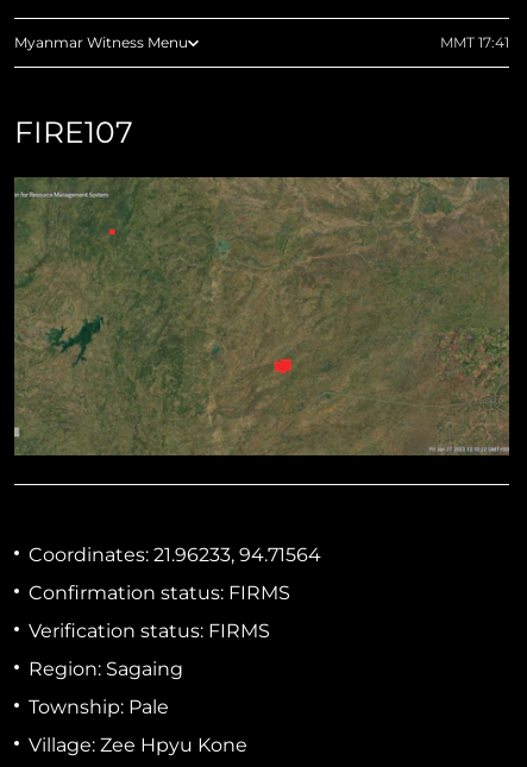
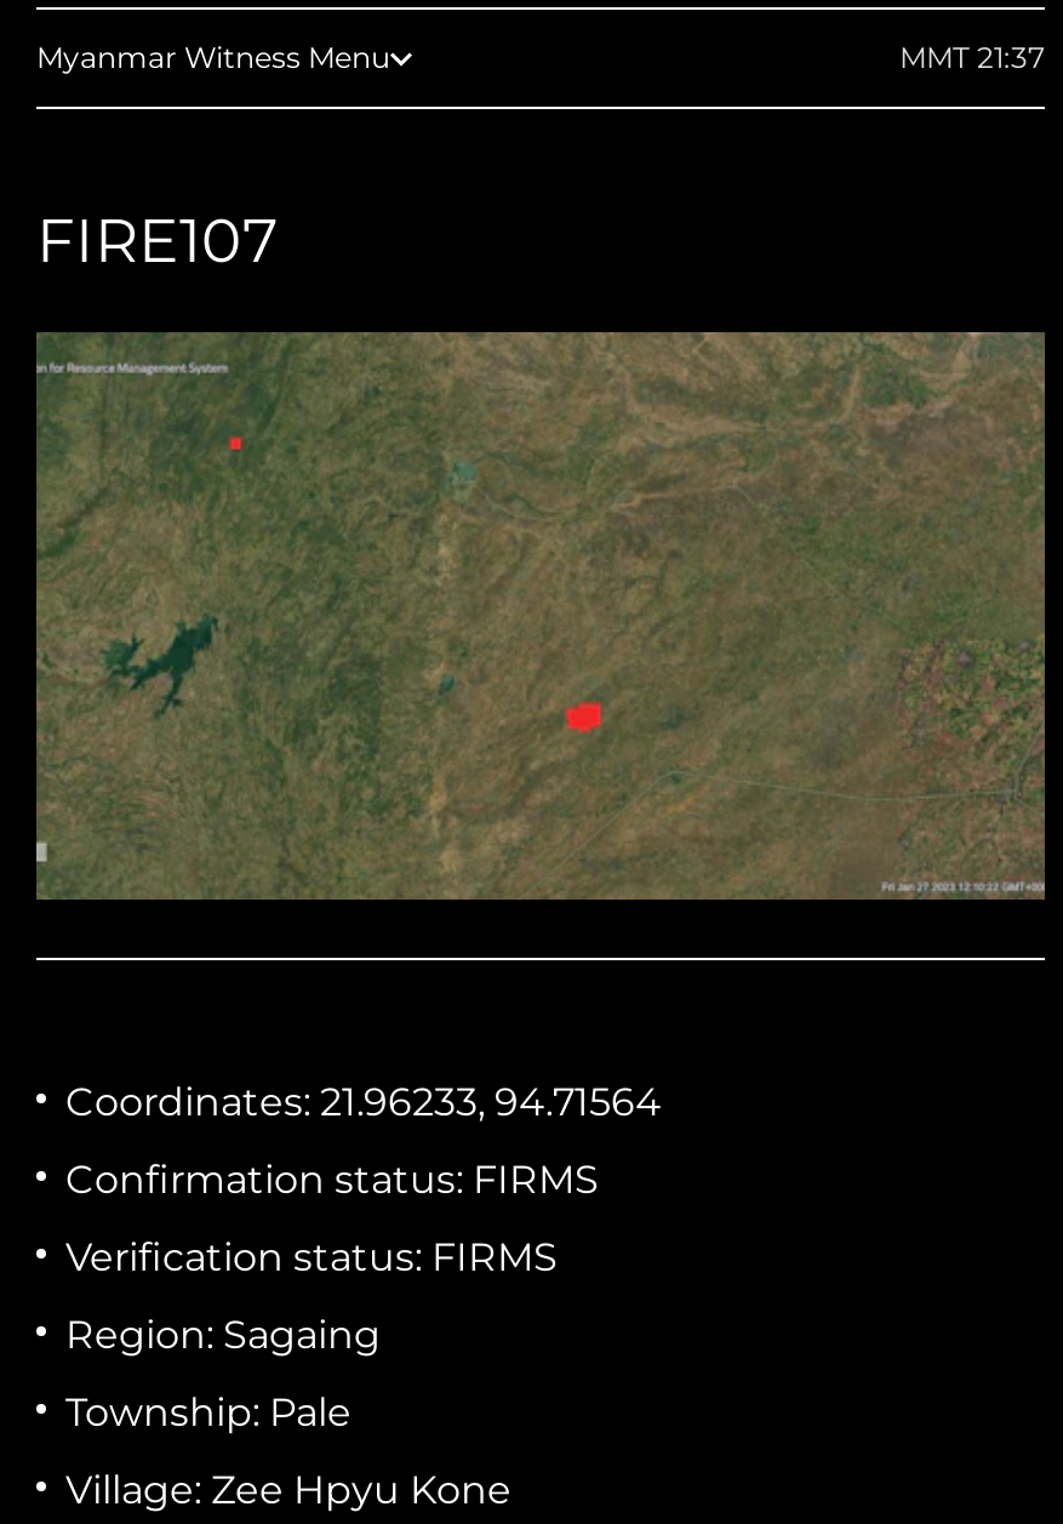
[440,33,509,51] MMT 17:41 -> [899,39,1045,75] MMT 21:37

